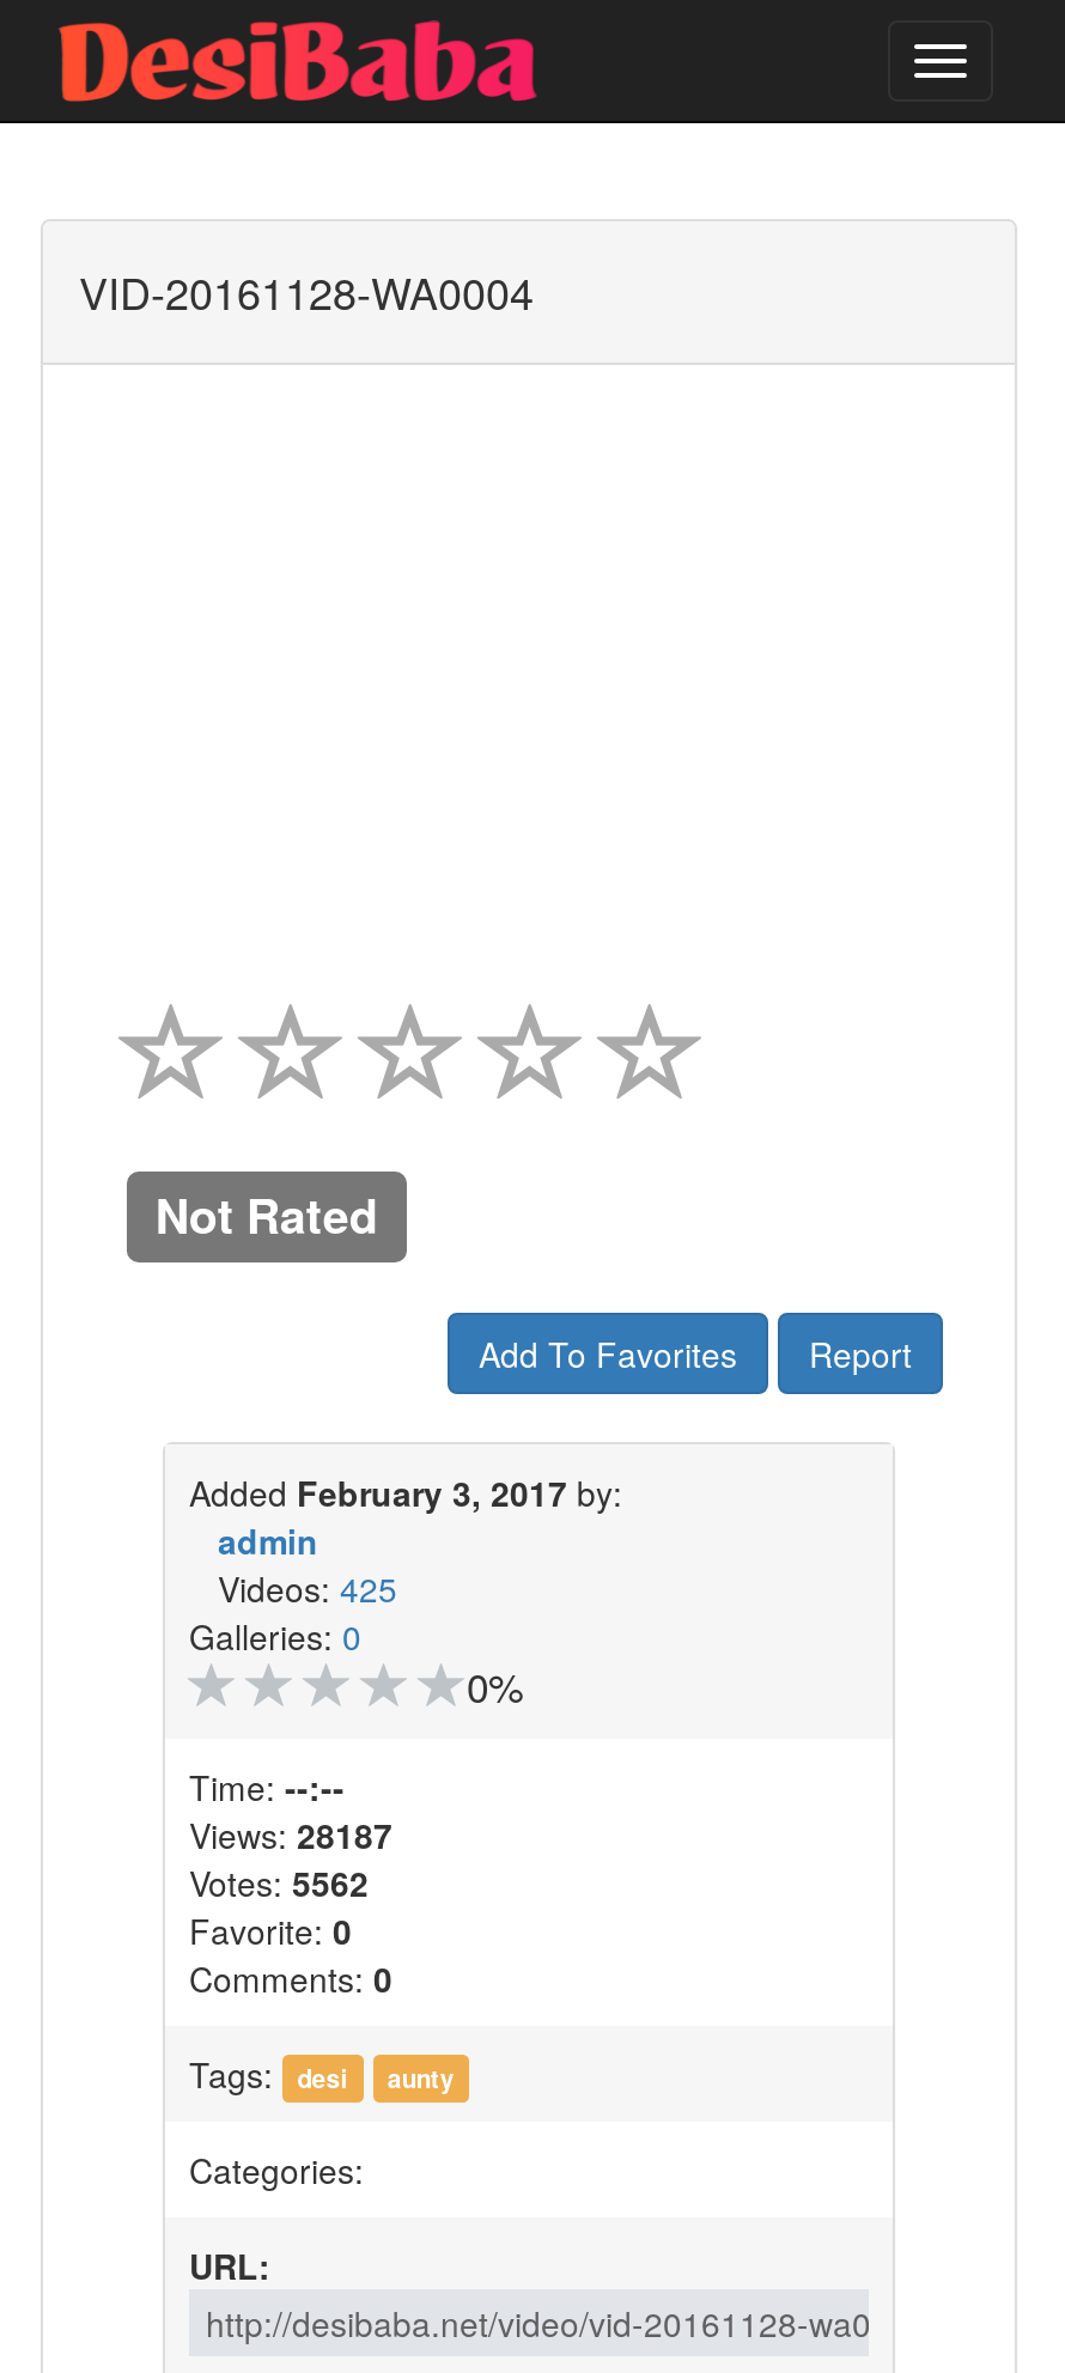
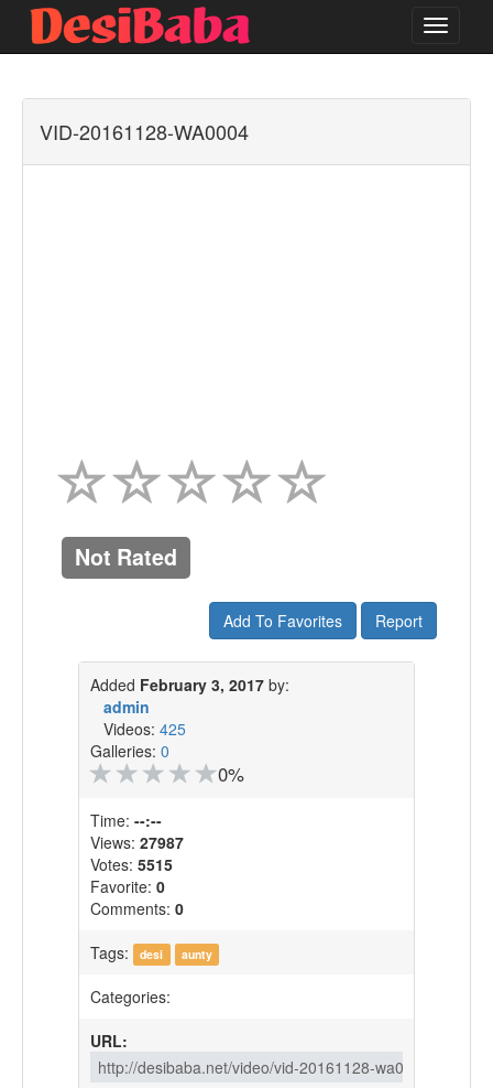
[189,1811,392,1858] Views: 28187 -> [90,831,184,853] Views: 27987
[189,1858,369,1906] Votes: 5562 -> [90,853,173,875] Votes: 5515

